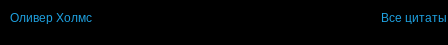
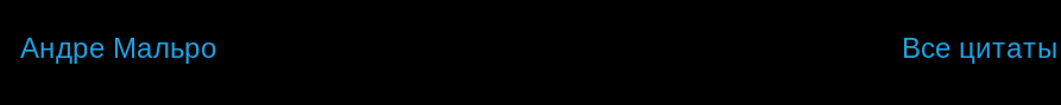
[10,11,92,25] Оливер Холмс -> [20,32,217,65] Андре Мальро

